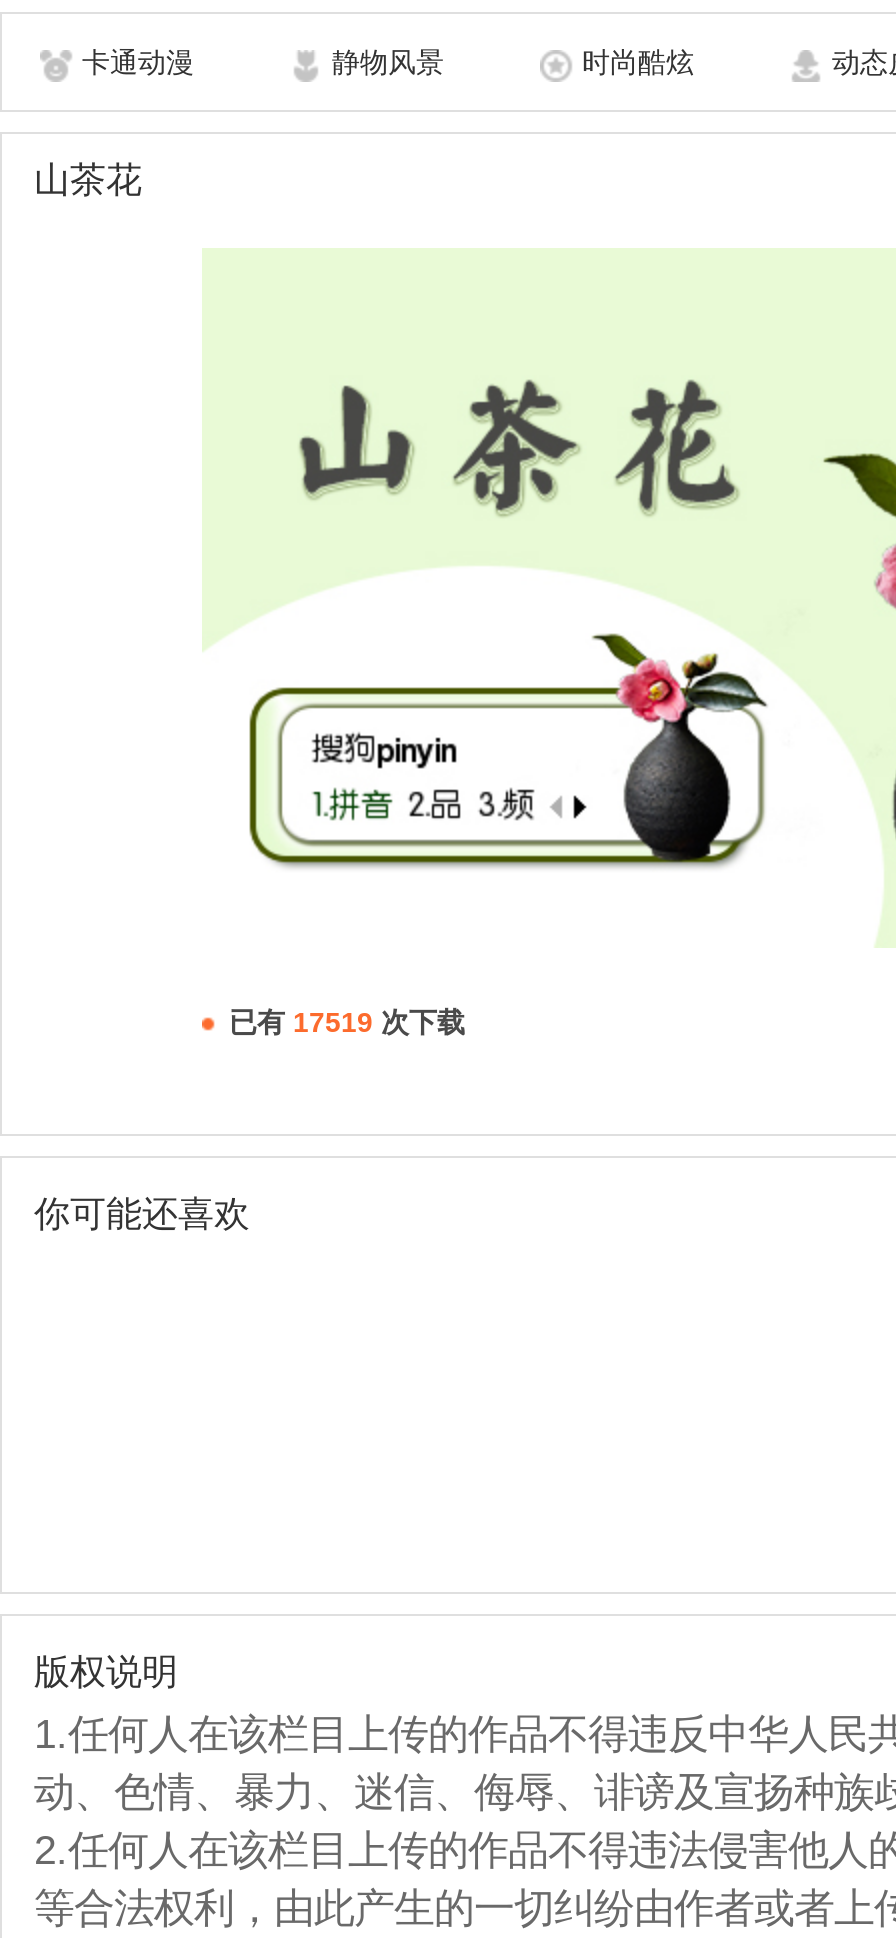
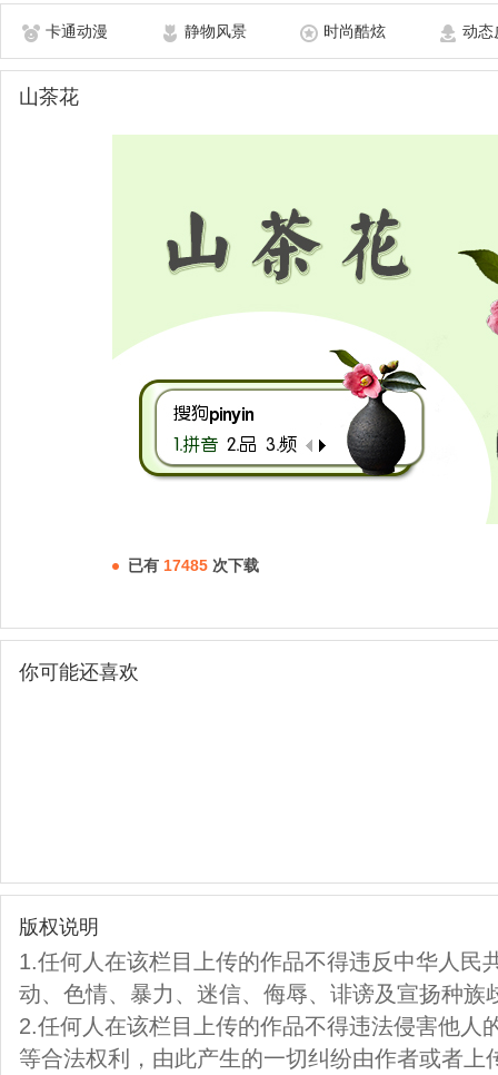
[229,1006,465,1038] 已有17519次下载 -> [127,556,258,574] 已有17485次下载

